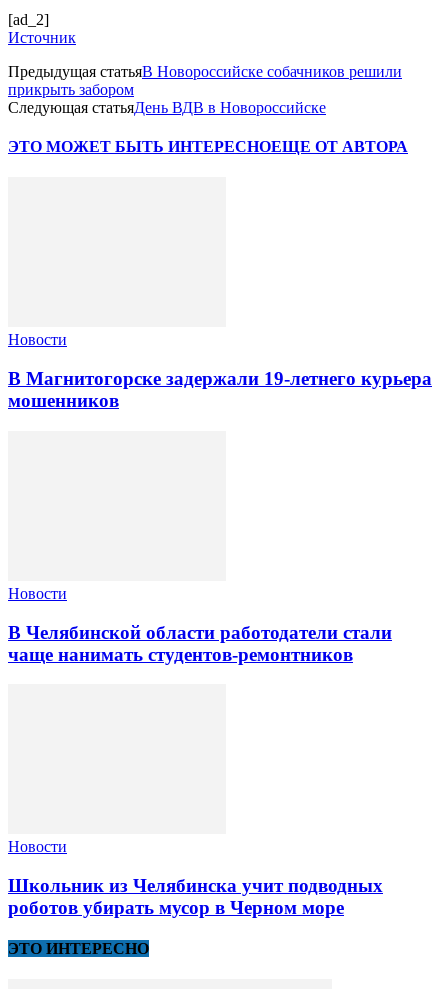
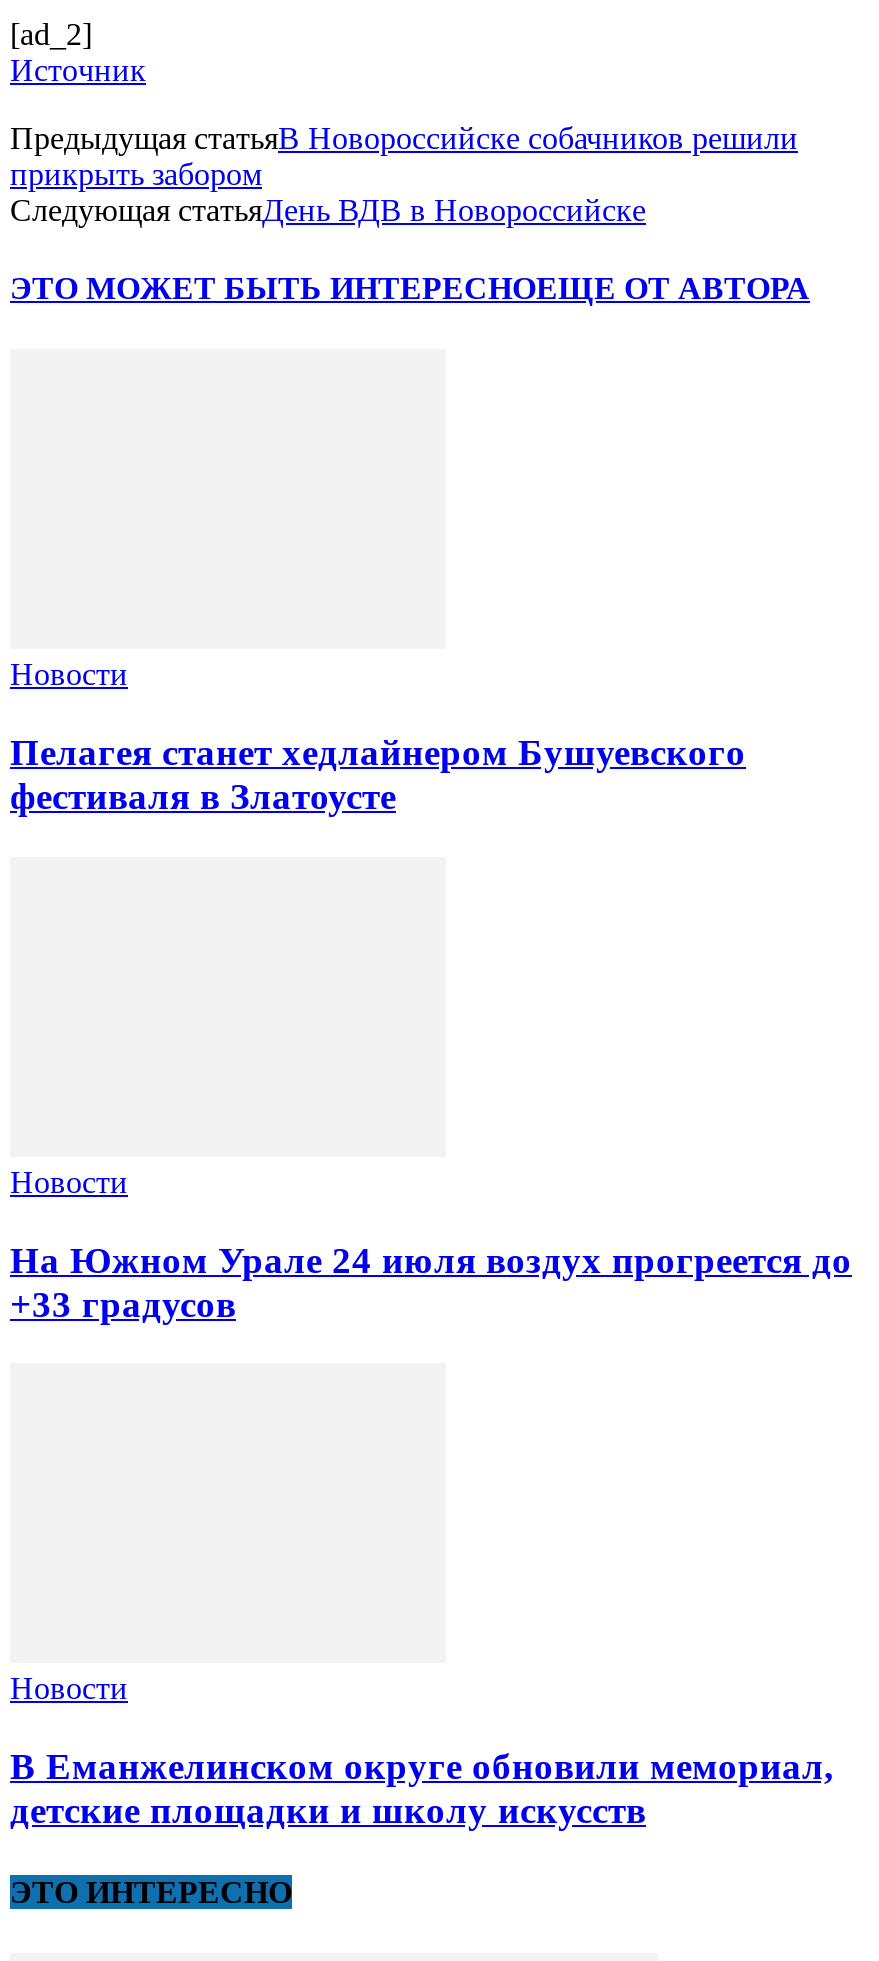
[8,368,432,411] В Магнитогорске задержали 19-летнего курьера | мошенников -> [10,731,746,817] Пелагея станет хедлайнером Бушуевского | фестиваля в Златоусте
[8,621,392,664] В Челябинской области работодатели стали | чаще нанимать студентов-ремонтников -> [10,1238,852,1324] На Южном Урале 24 июля воздух прогреется до | +33 градусов
[8,875,383,918] Школьник из Челябинска учит подводных | роботов убирать мусор в Черном море -> [10,1745,834,1831] В Еманжелинском округе обновили мемориал, | детские площадки и школу искусств

